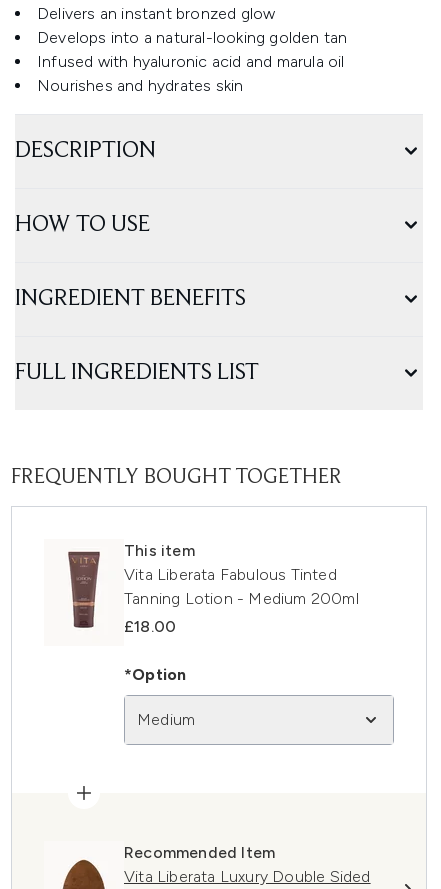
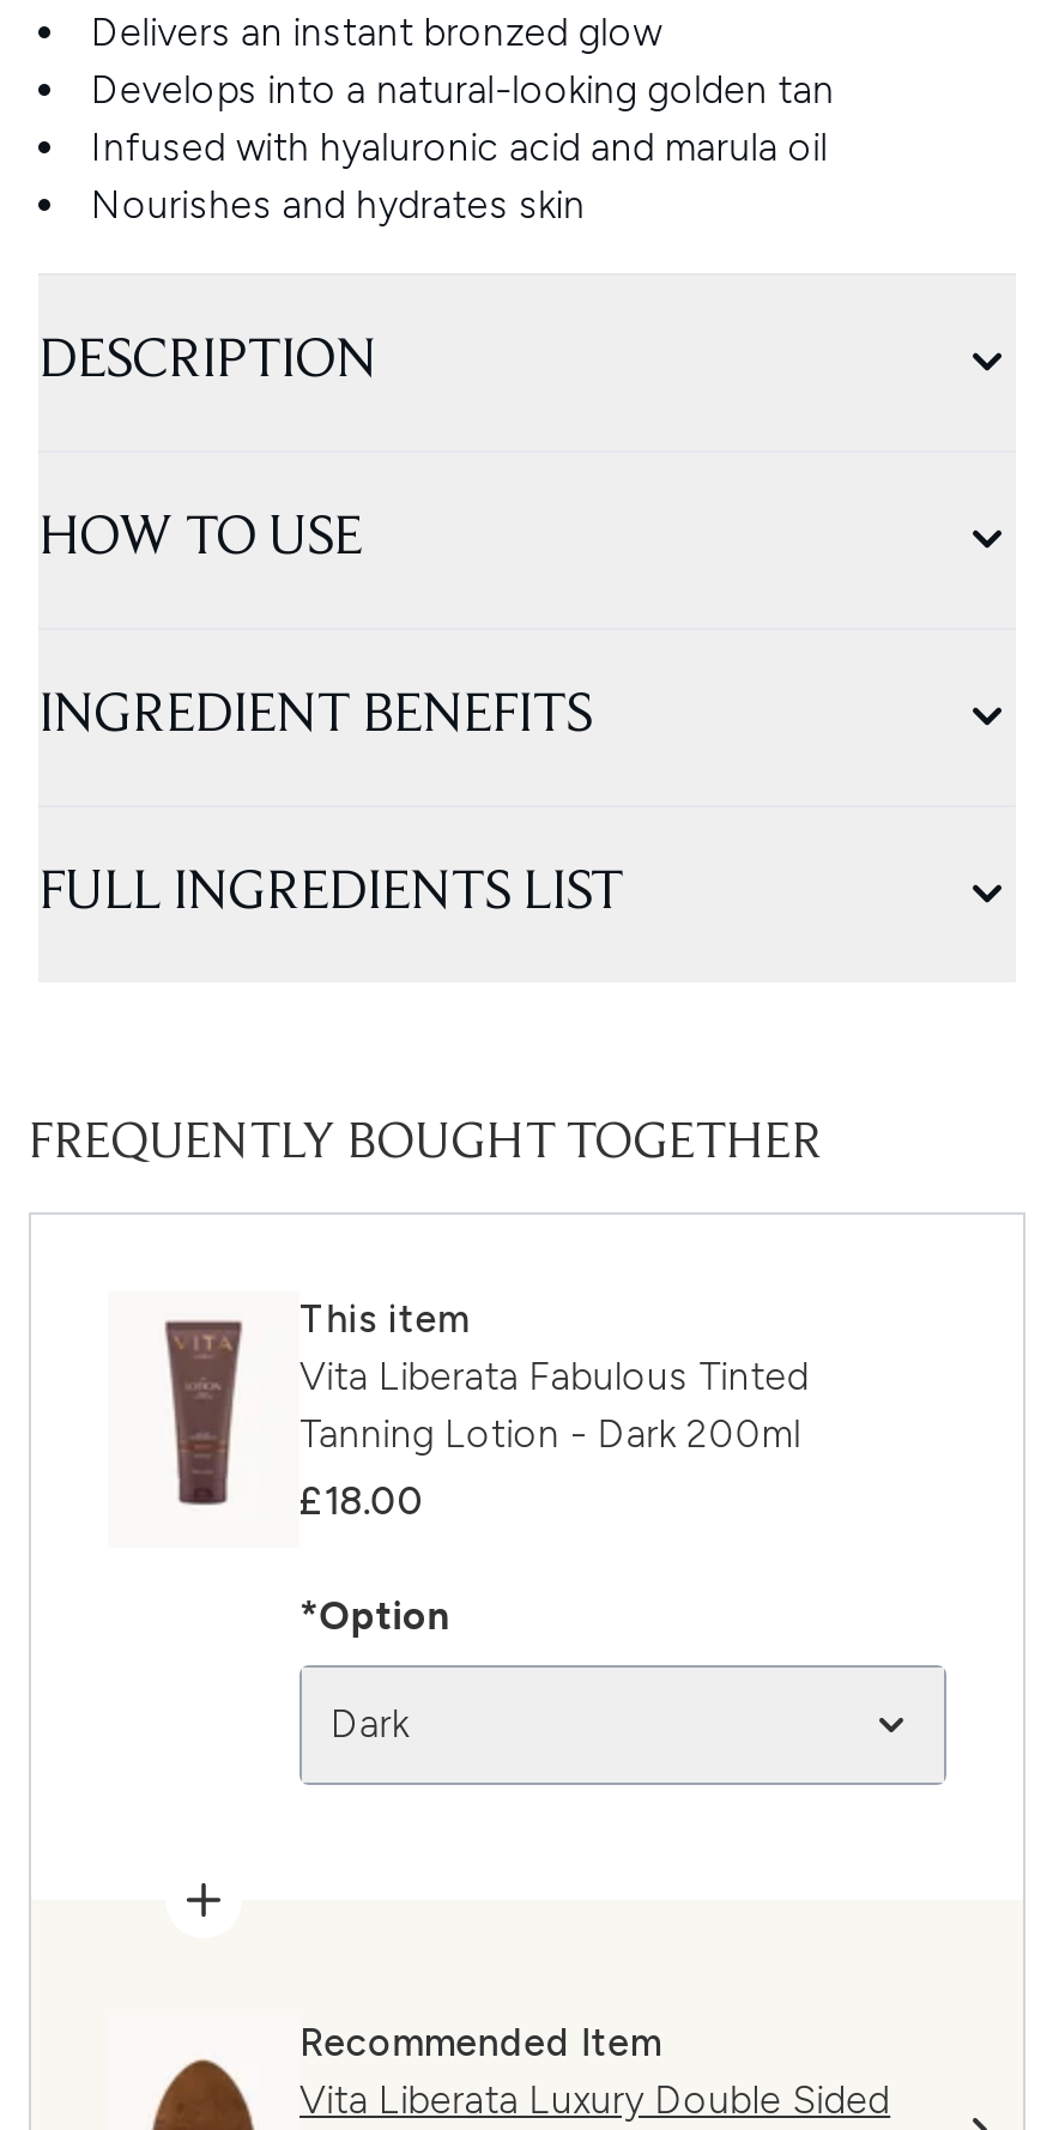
[124,589,359,608] Tanning Lotion - Medium 200ml -> [299,1411,801,1457] Tanning Lotion - Dark 200ml
[137,710,195,729] Medium -> [331,1701,409,1747] Dark

